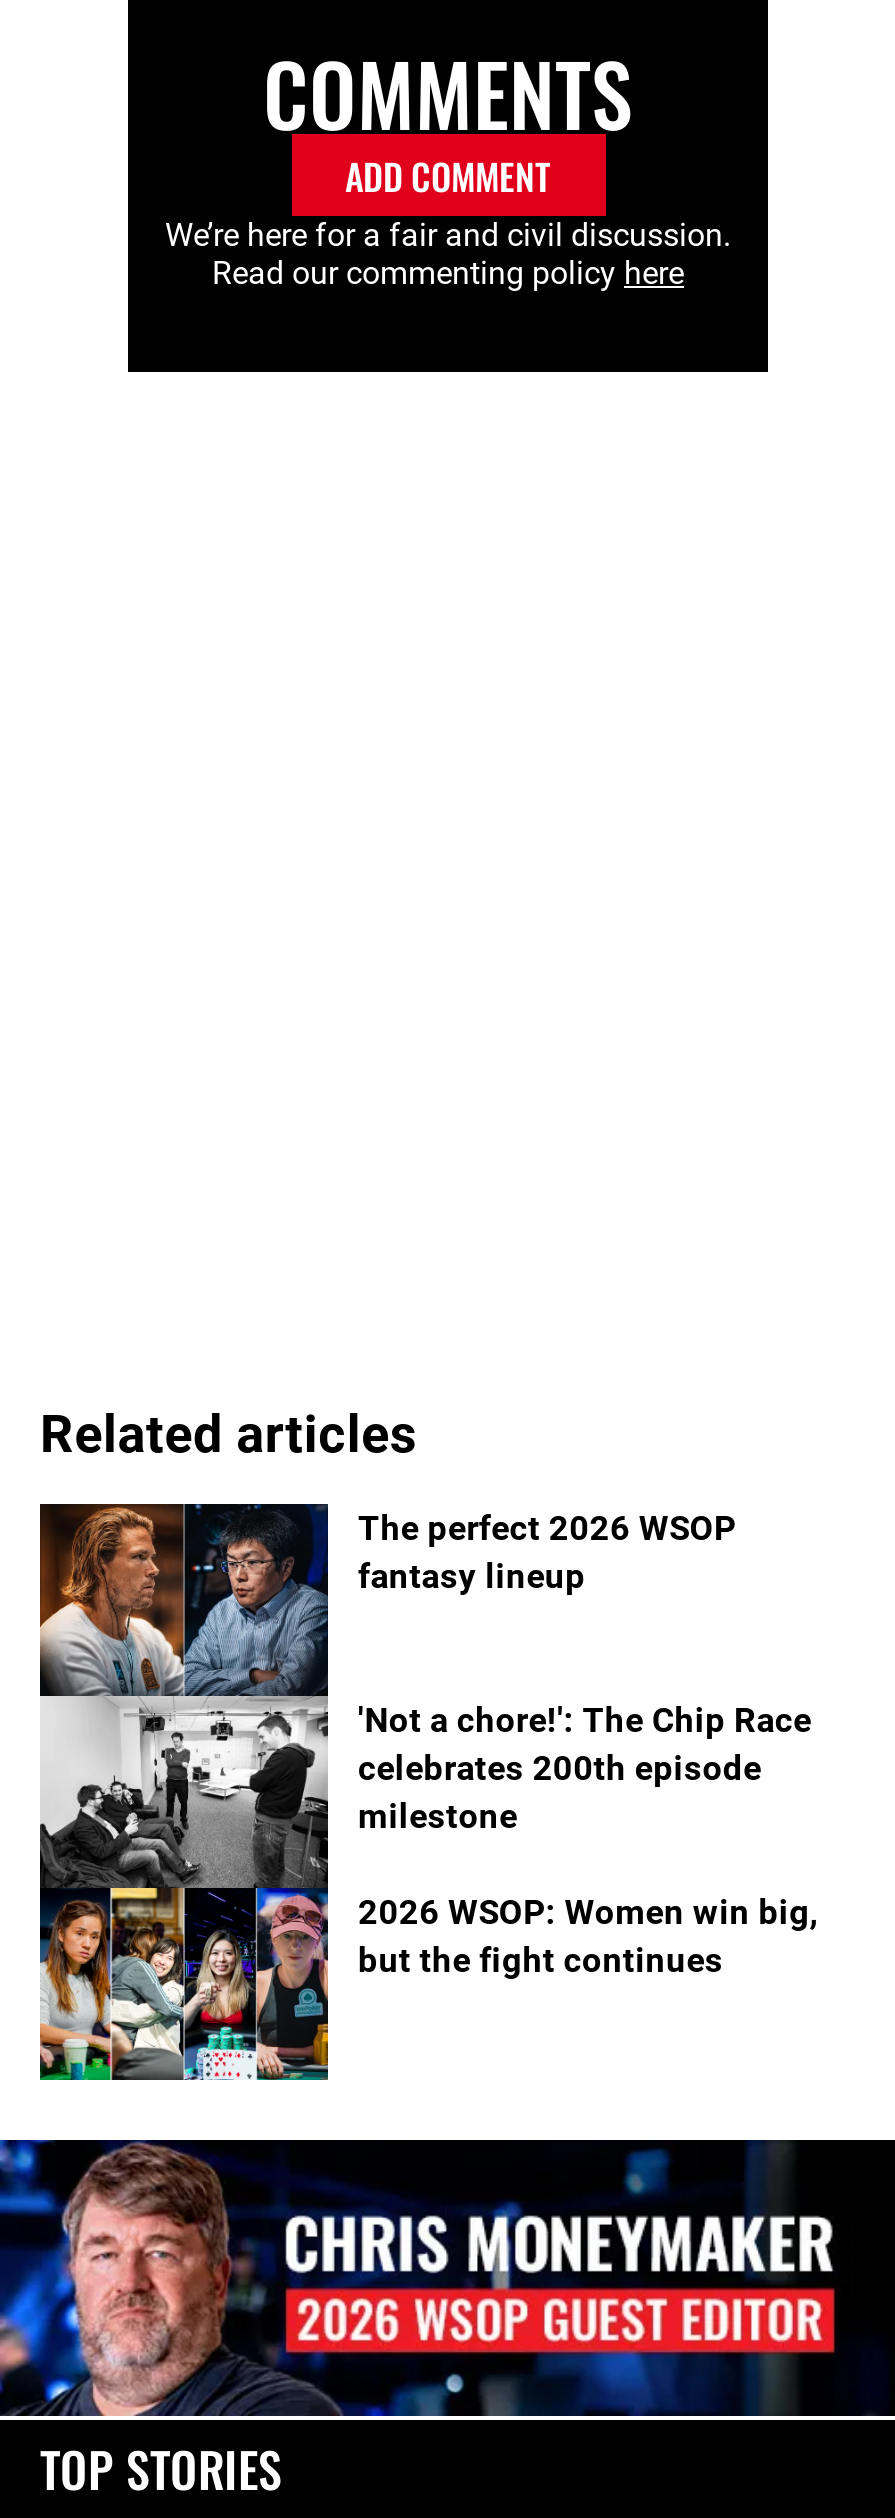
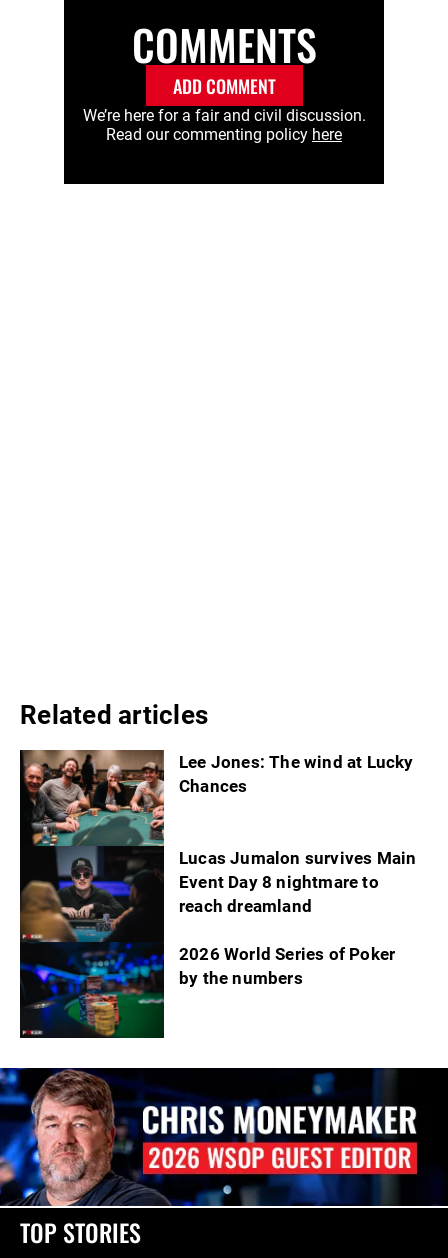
[38,1502,736,2082] [image] | The perfect 2026 WSOP | fantasy lineup -> [19,749,414,1039] [image] | Lee Jones: The wind at Lucky | Chances
[358,1699,812,1835] 'Not a chore!': The Chip Race | celebrates 200th episode | milestone -> [179,848,416,916] Lucas Jumalon survives Main | Event Day 8 nightmare to | reach dreamland
[358,1891,818,1979] 2026 WSOP: Women win big, | but the fight continues -> [179,944,395,988] 2026 World Series of Poker | by the numbers

